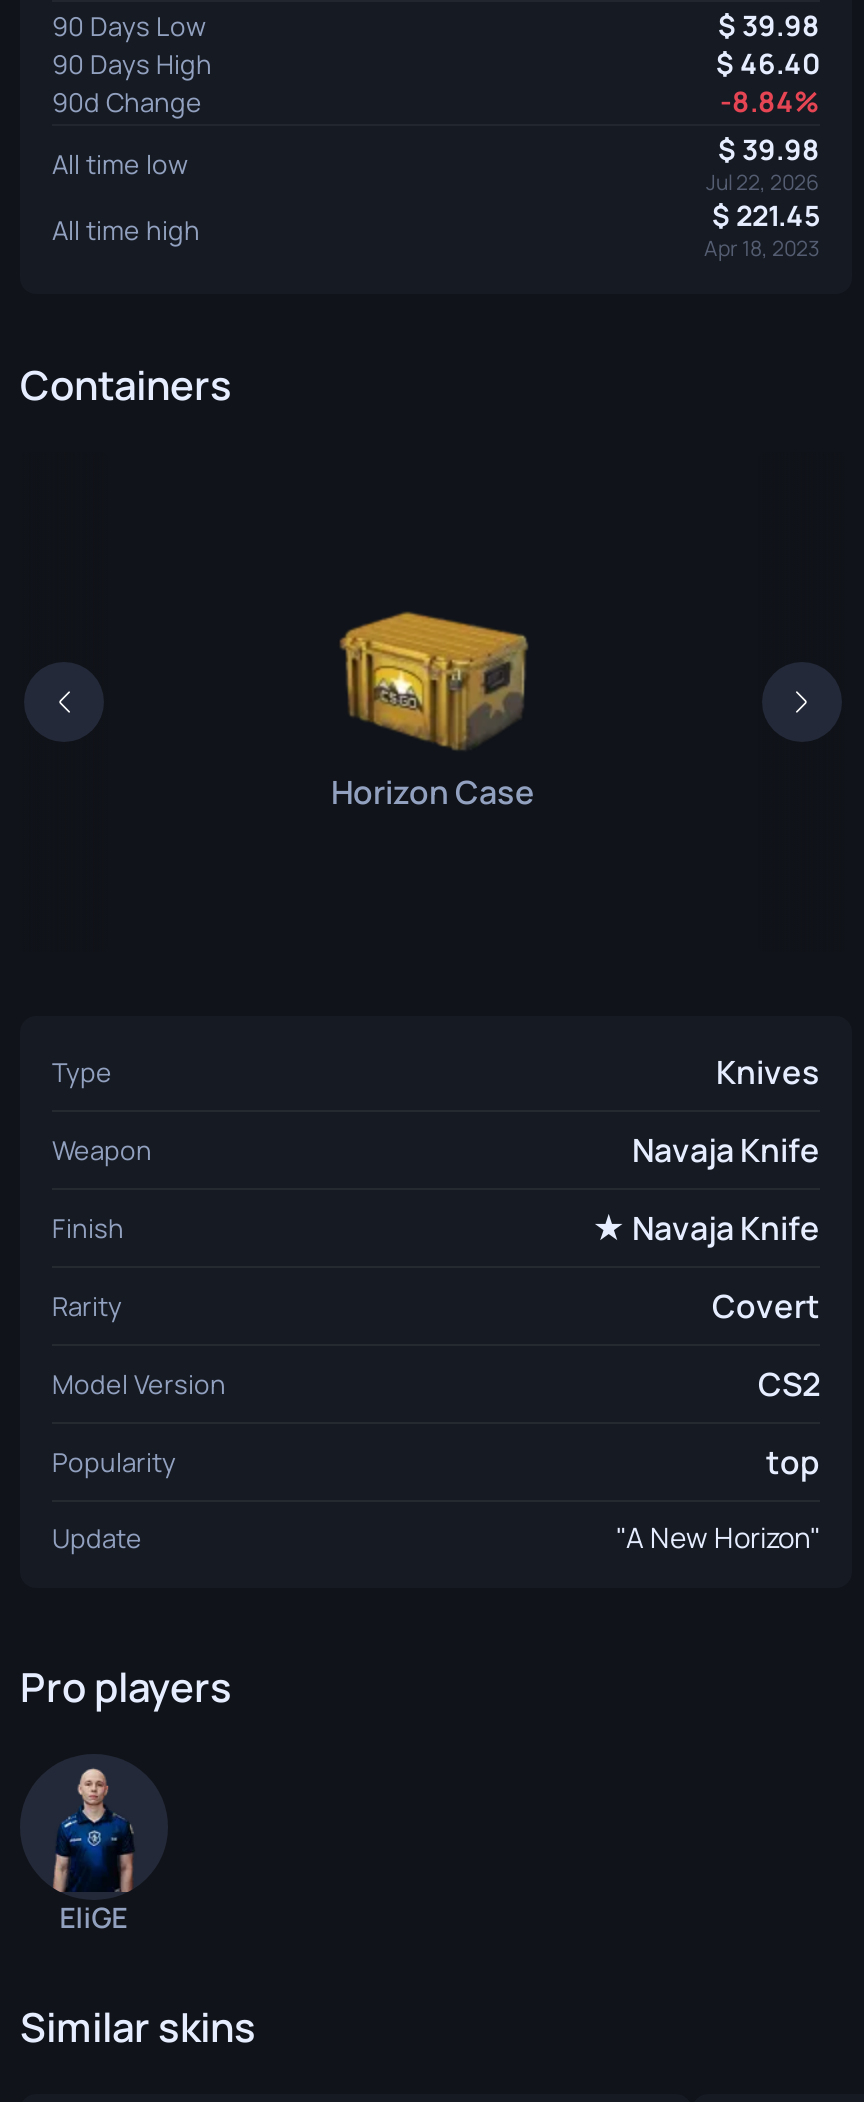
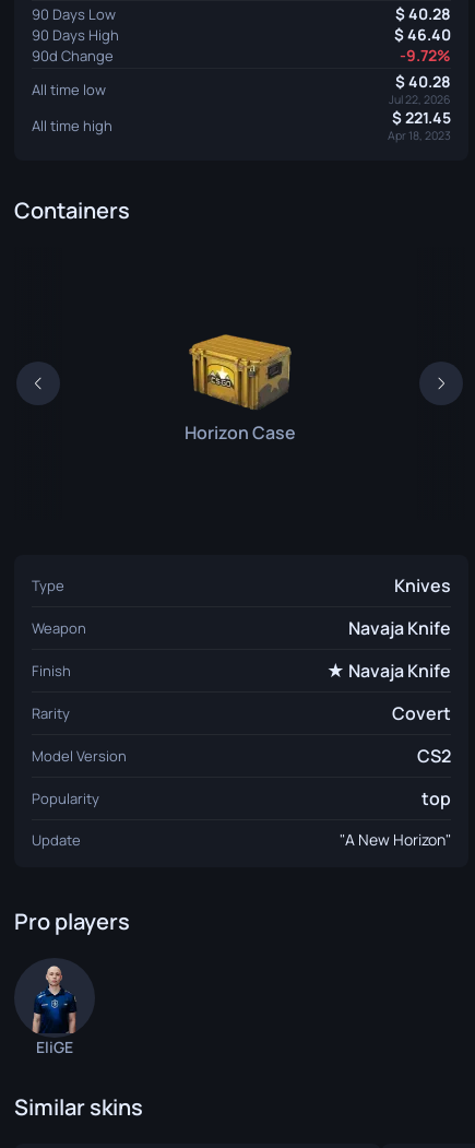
[742,6,820,44] 39.98 -> [408,3,451,24] 40.28
[720,82,820,120] -8.84% -> [400,45,451,66] -9.72%
[742,130,820,168] 39.98 -> [408,71,451,92] 40.28

